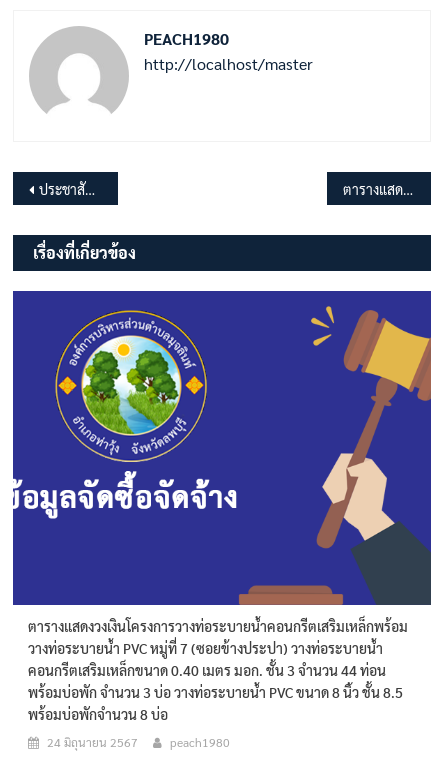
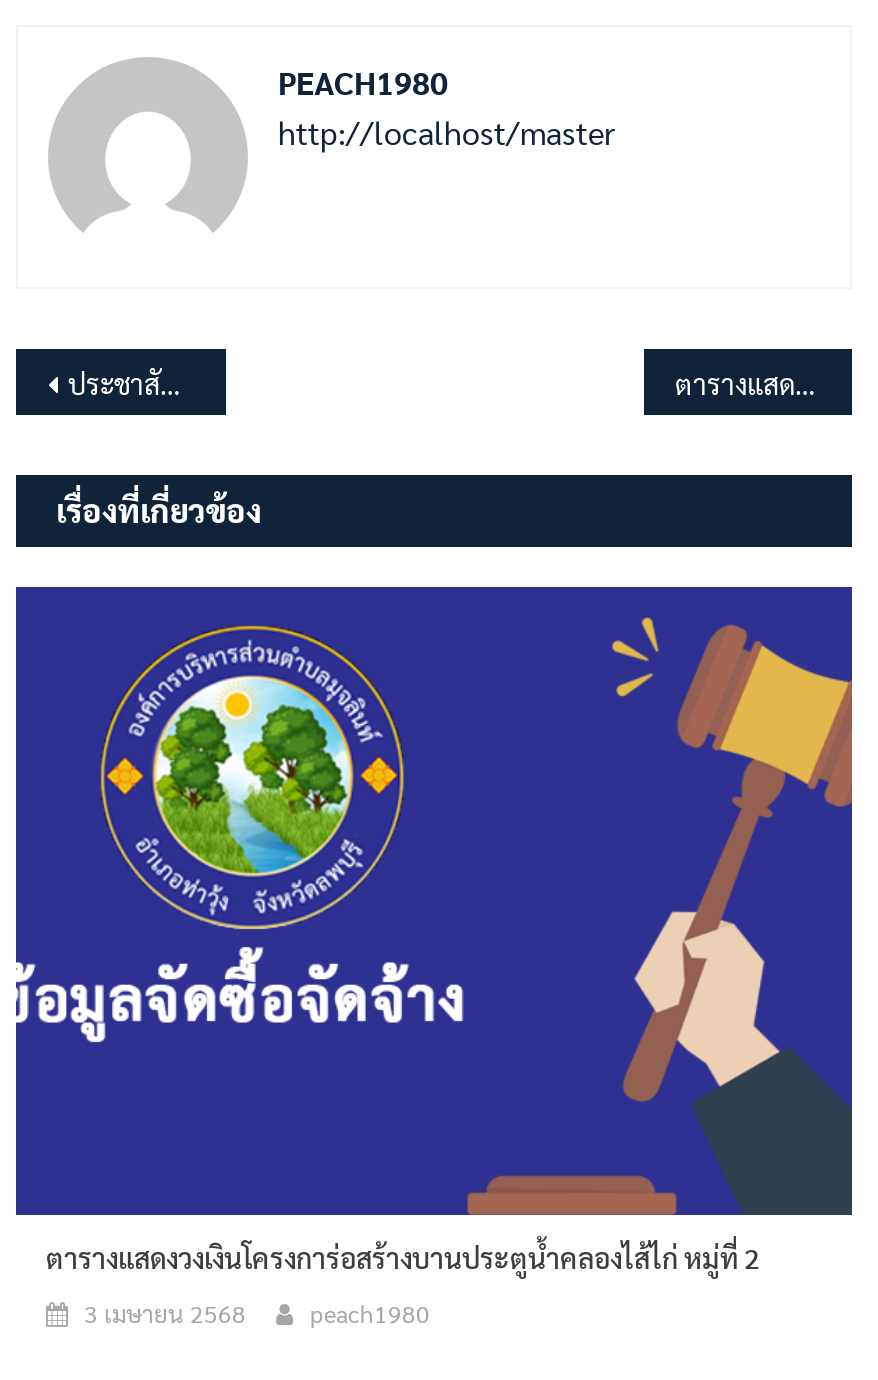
[28,617,408,723] ตารางแสดงวงเงินโครงการวางท่อระบายน้ำคอนกรีตเสริมเหล็กพร้อม | วางท่อระบายน้ำ PVC หมู่ที่ 7 (ซอยข้างประปา) วางท่อระบายน้ำ | คอนกรีตเสริมเหล็กขนาด 0.40 เมตร มอก. ชั้น 3 จำนวน 44 ท่อน | พร้อมบ่อพัก จำนวน 3 บ่อ วางท่อระบายน้ำ PVC ขนาด 8 นิ้ว ชั้น 8.5 | พร้อมบ่อพักจำนวน 8 บ่อ -> [46,1239,760,1275] ตารางแสดงวงเงินโครงการ่อสร้างบานประตูน้ำคลองไส้ไก่ หมู่ที่ 2
[47,734,138,750] 24 มิถุนายน 2567 -> [84,1297,246,1329] 3 เมษายน 2568

